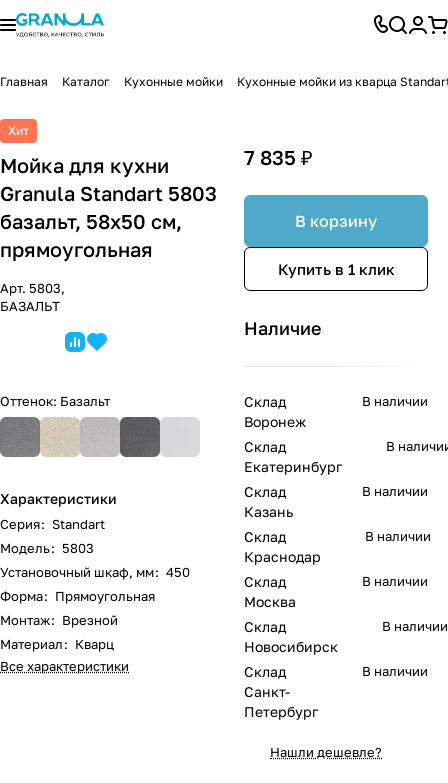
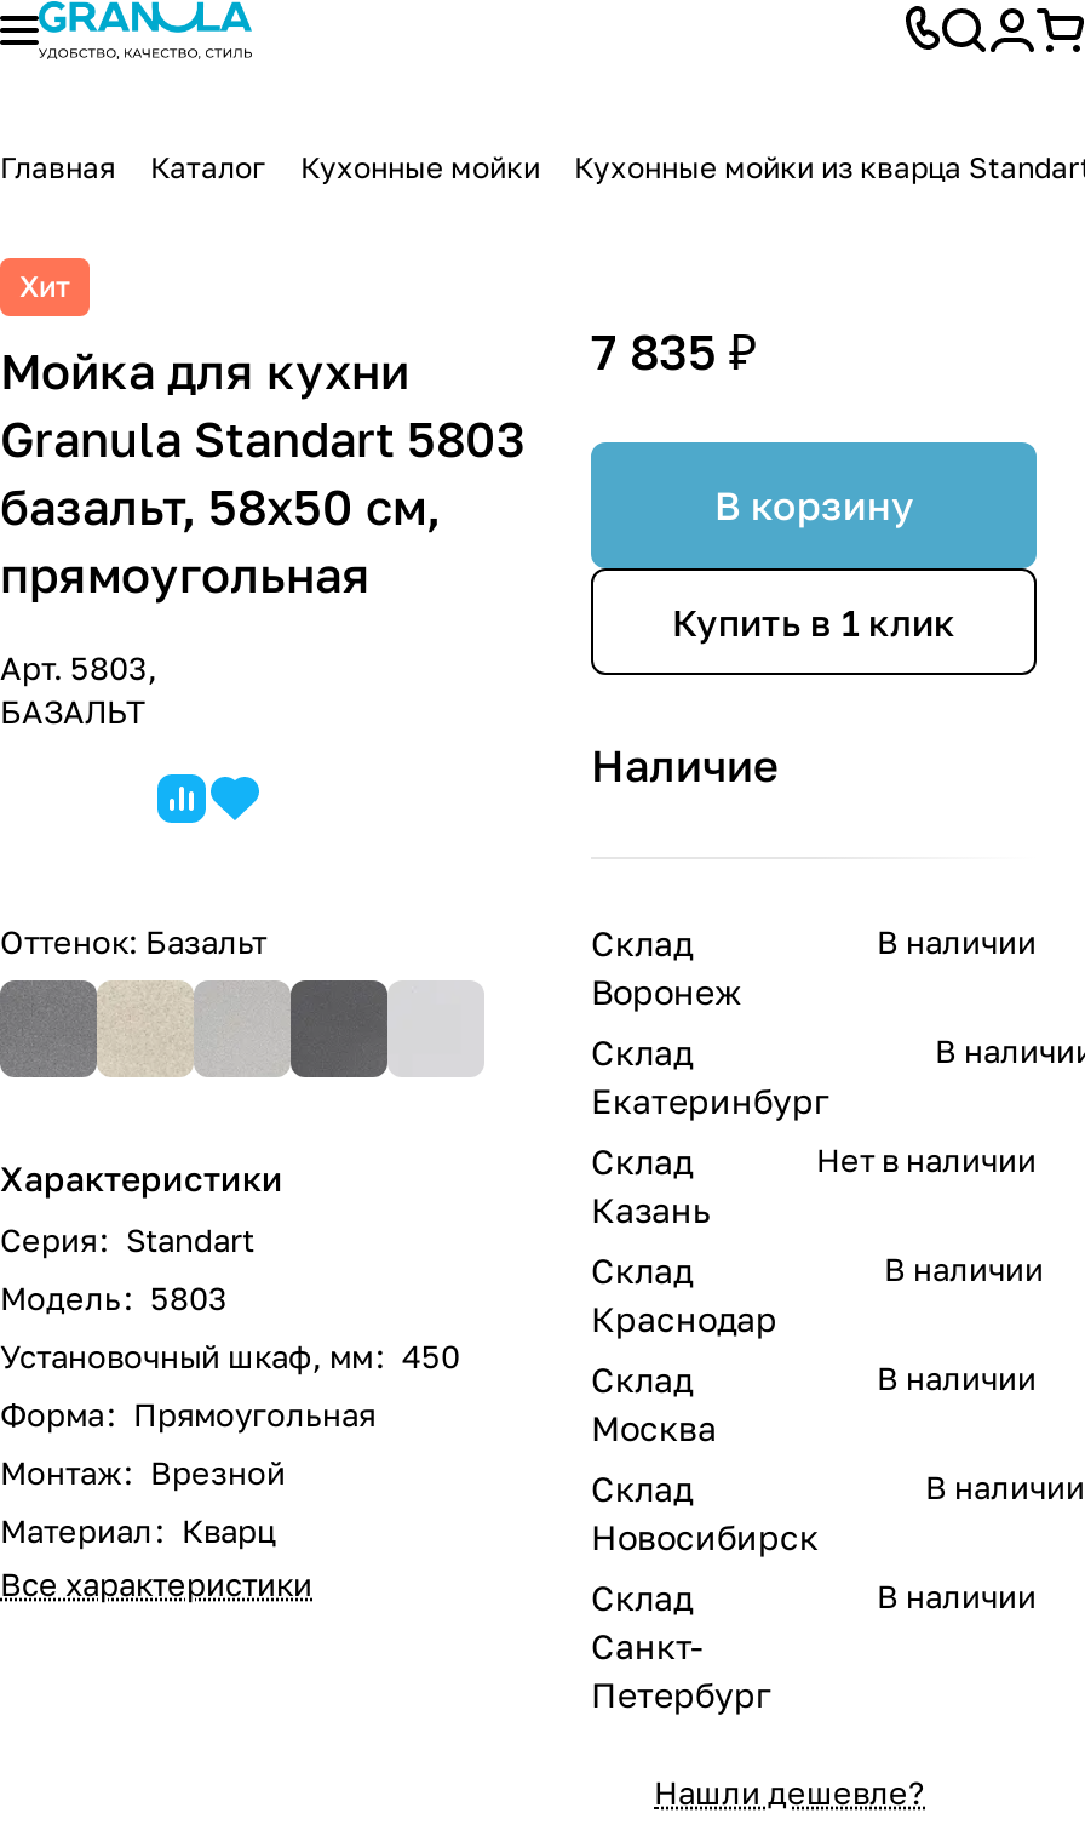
[362,483,428,499] В наличии -> [816,1140,1037,1179] Нет в наличии

